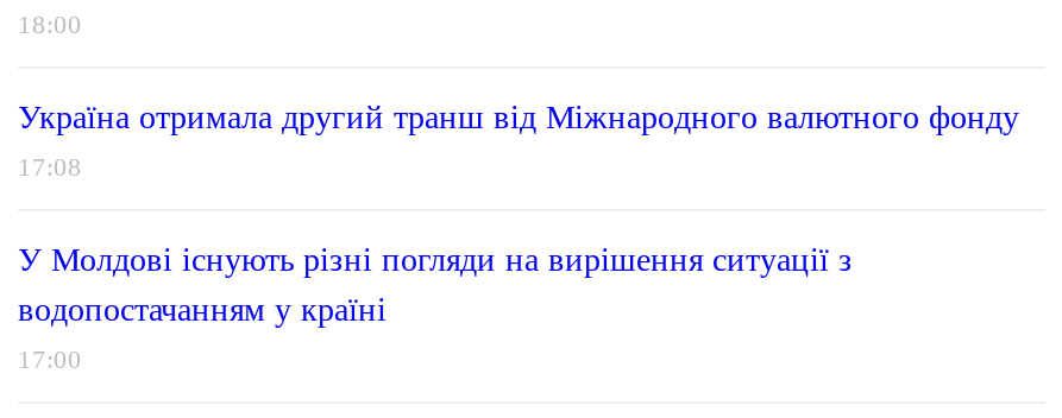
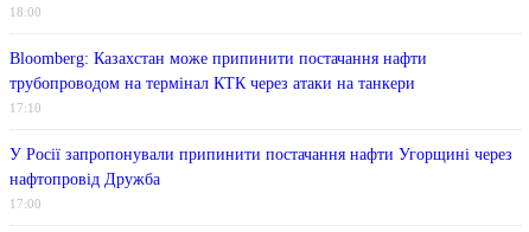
[18,100,1019,136] Україна отримала другий транш від Міжнародного валютного фонду -> [9,50,427,93] Bloomberg: Казахстан може припинити постачання нафти | трубопроводом на термінал КТК через атаки на танкери
[18,152,82,181] 17:08 -> [9,101,42,115] 17:10
[18,243,853,328] У Молдові існують різні погляди на вирішення ситуації з | водопостачанням у країні -> [9,146,512,188] У Росії запропонували припинити постачання нафти Угорщині через | нафтопровід Дружба

